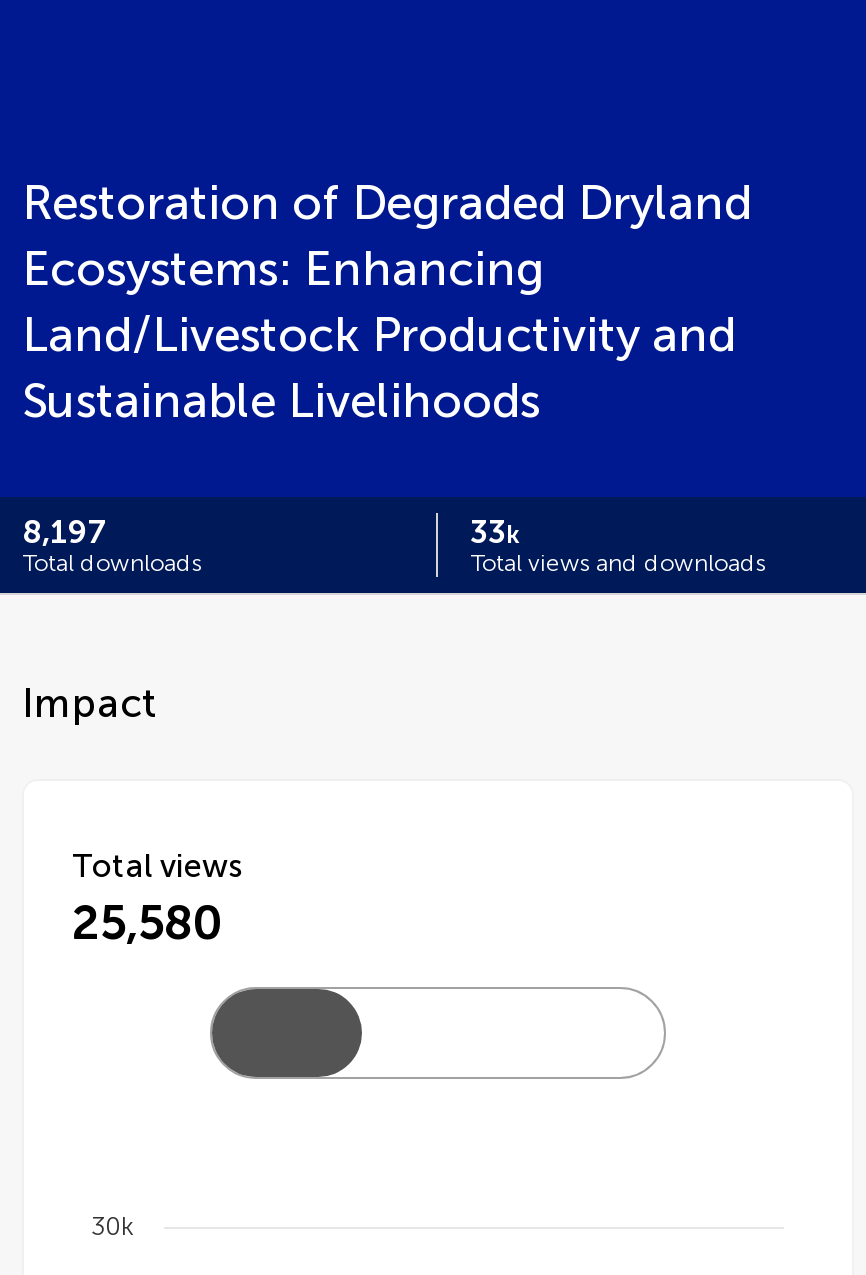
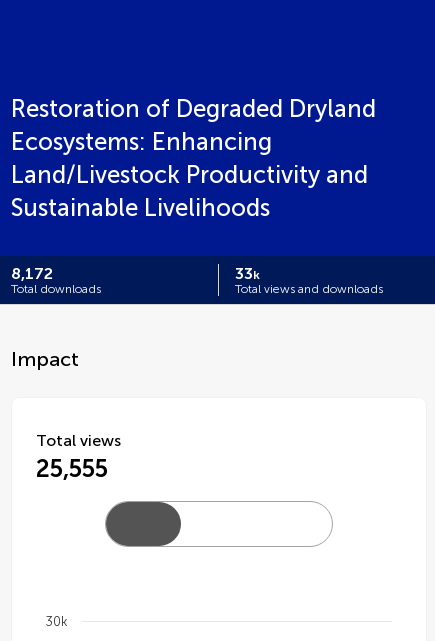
[22,513,108,551] 8,197 -> [11,264,53,283] 8,172
[72,893,220,951] 25,580 -> [36,454,108,483] 25,555

